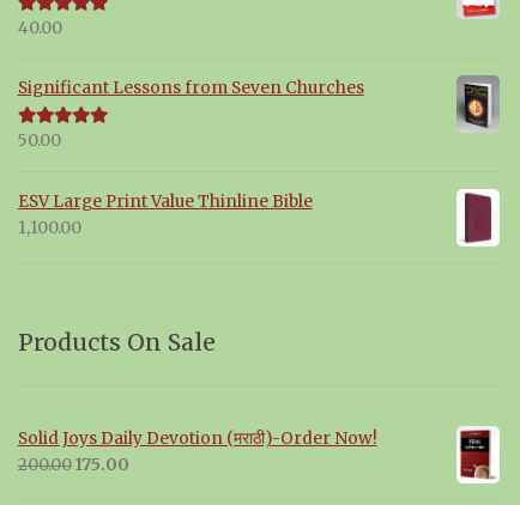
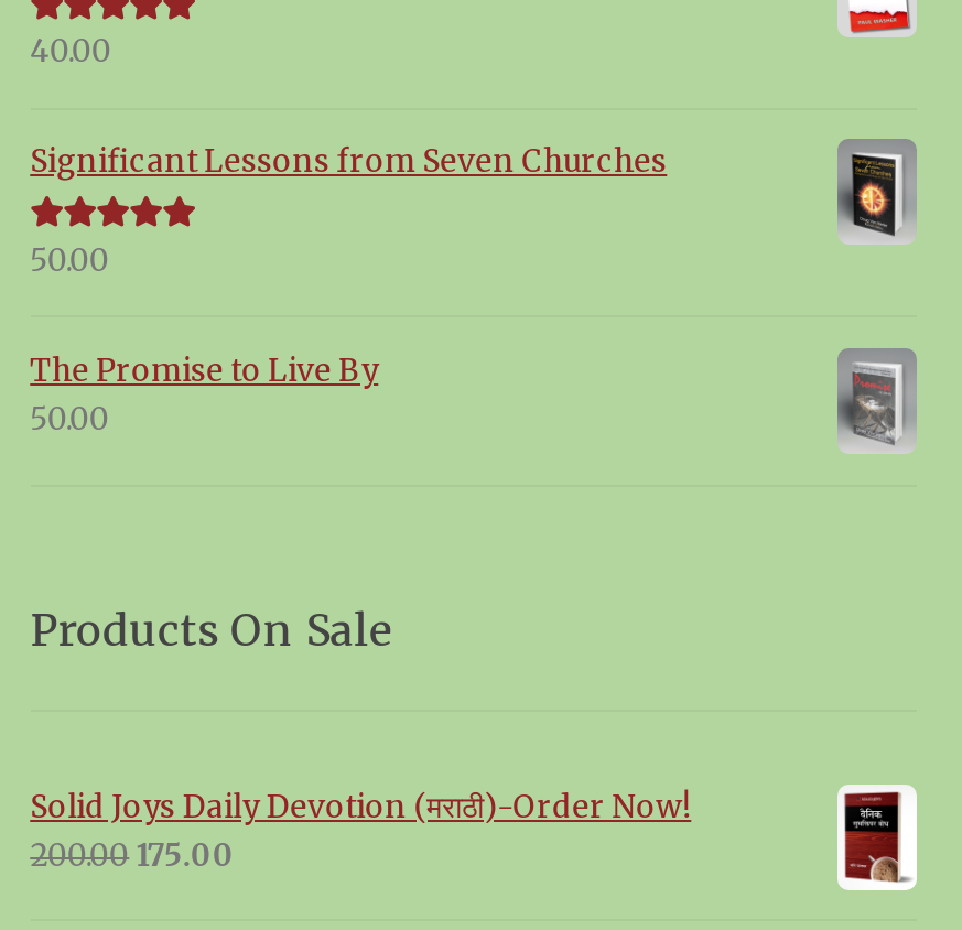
[17,191,312,238] ESV Large Print Value Thinline Bible | 1,100.00 -> [30,352,378,438] The Promise to Live By | 50.00
[455,188,501,247] [image] -> [835,346,919,452] [image]

